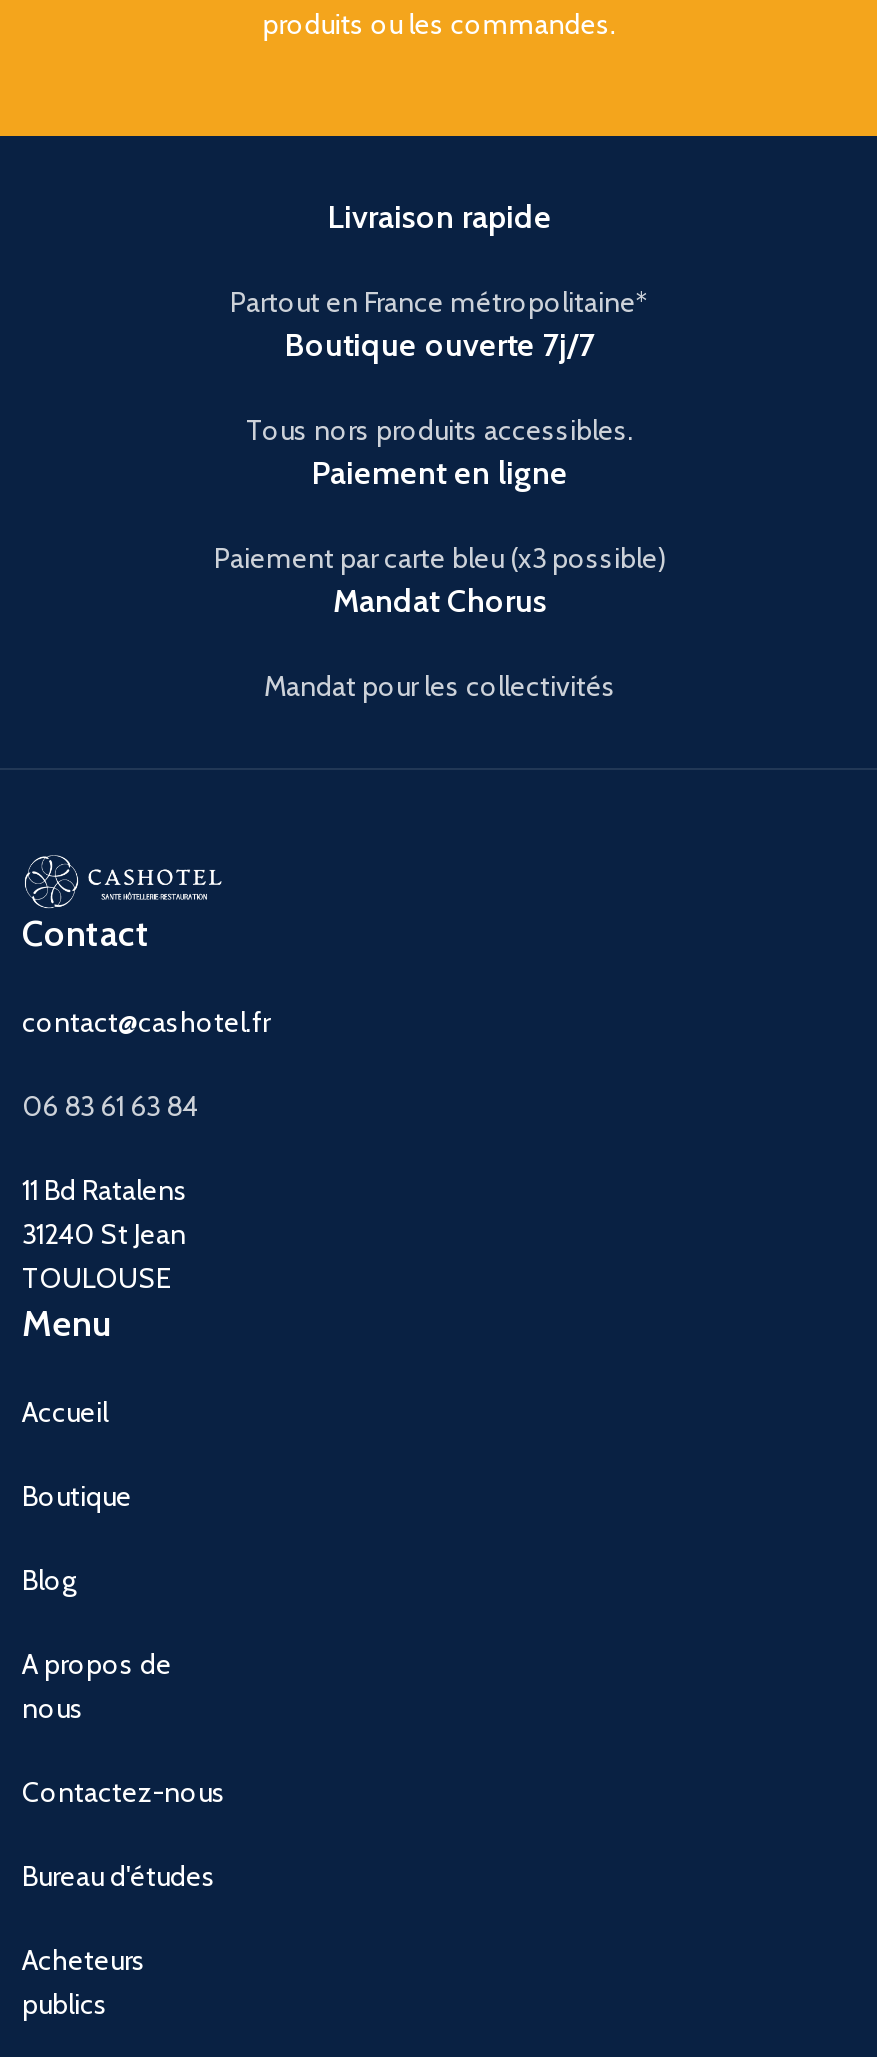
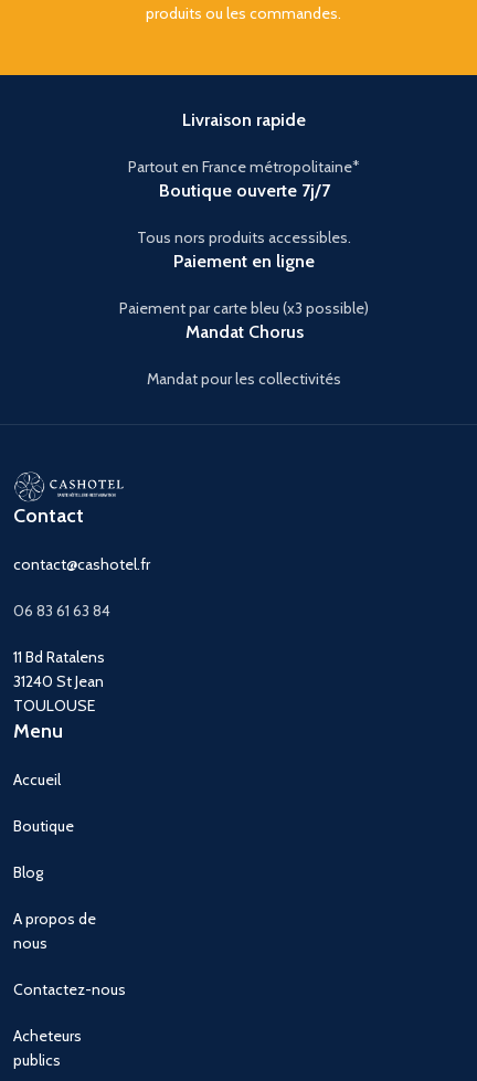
[22,1858,216,1894] Bureau d'études -> none

